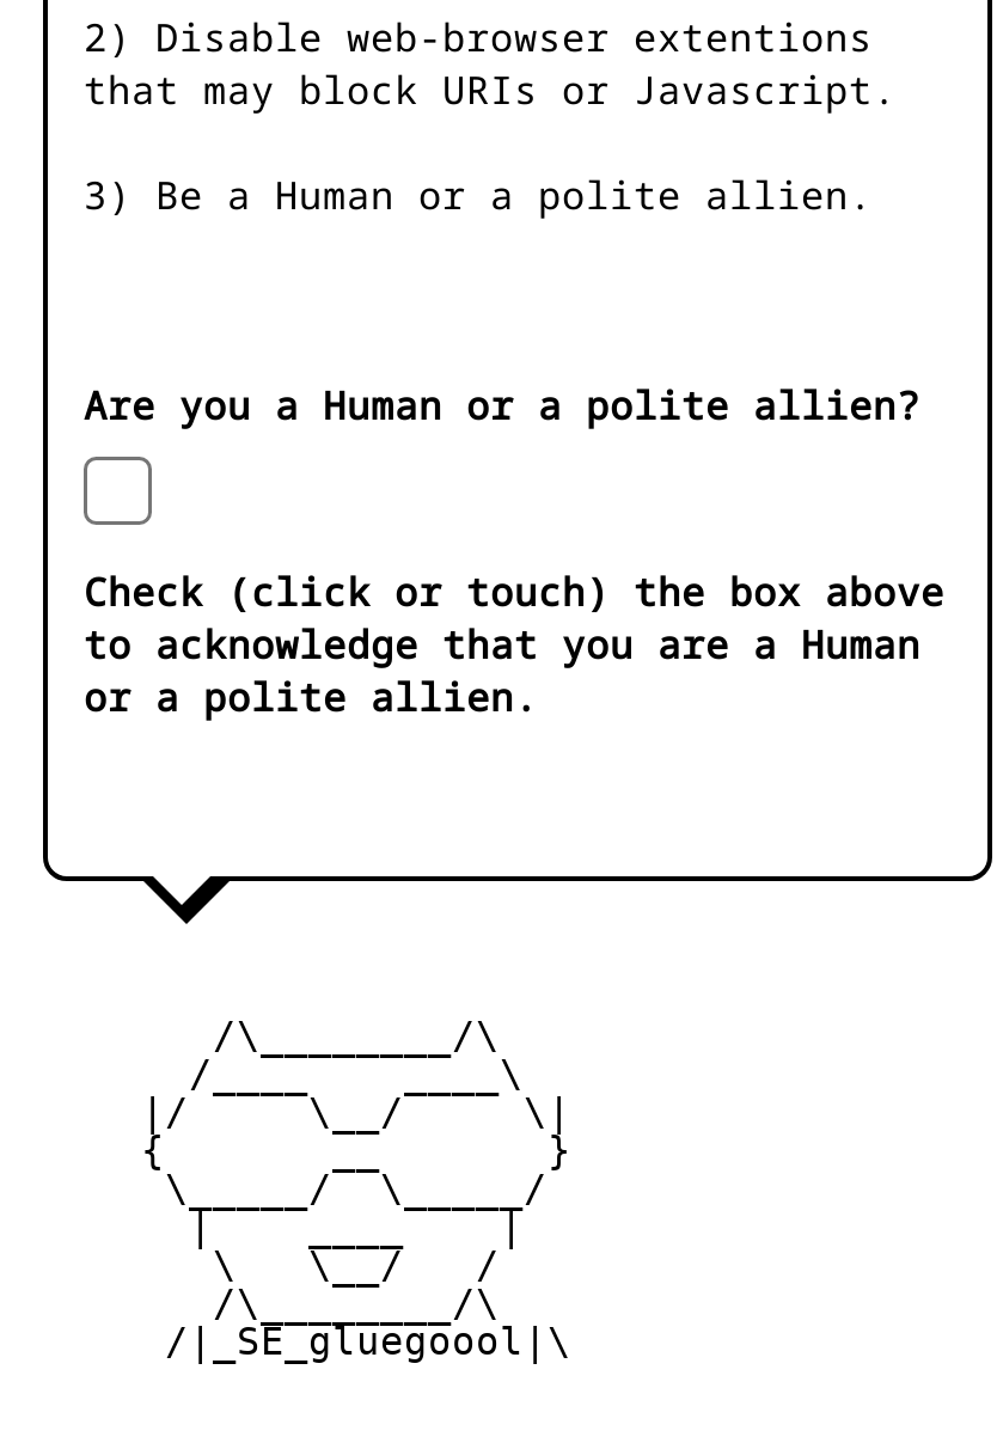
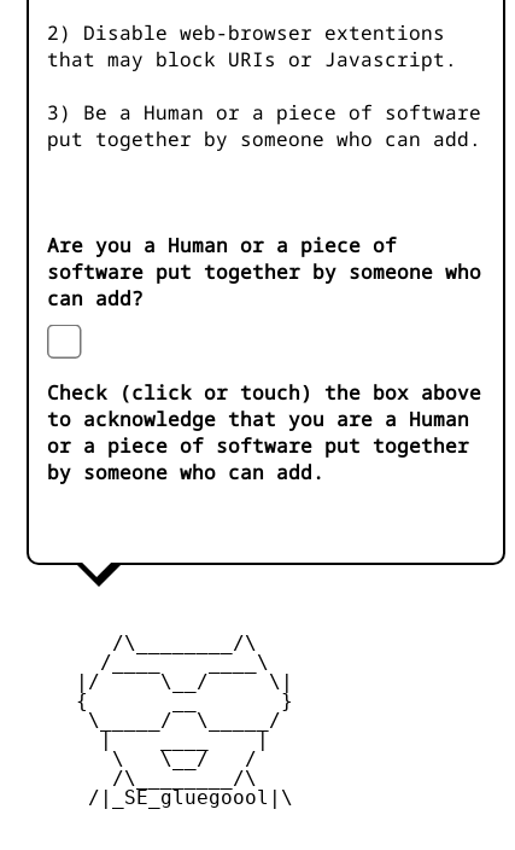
[84,169,873,222] 3) Be a Human or a polite allien. -> [47,99,481,152] 3) Be a Human or a piece of software | put together by someone who can add.
[84,379,920,432] Are you a Human or a polite allien? -> [47,232,481,312] Are you a Human or a piece of | software put together by someone who | can add?
[84,671,538,724] or a polite allien. -> [47,432,469,486] or a piece of software put together | by someone who can add.

